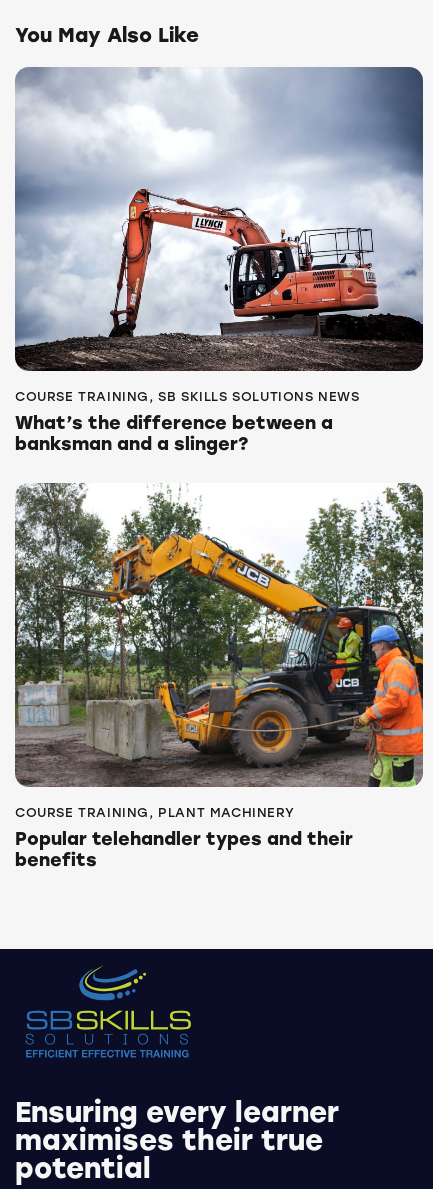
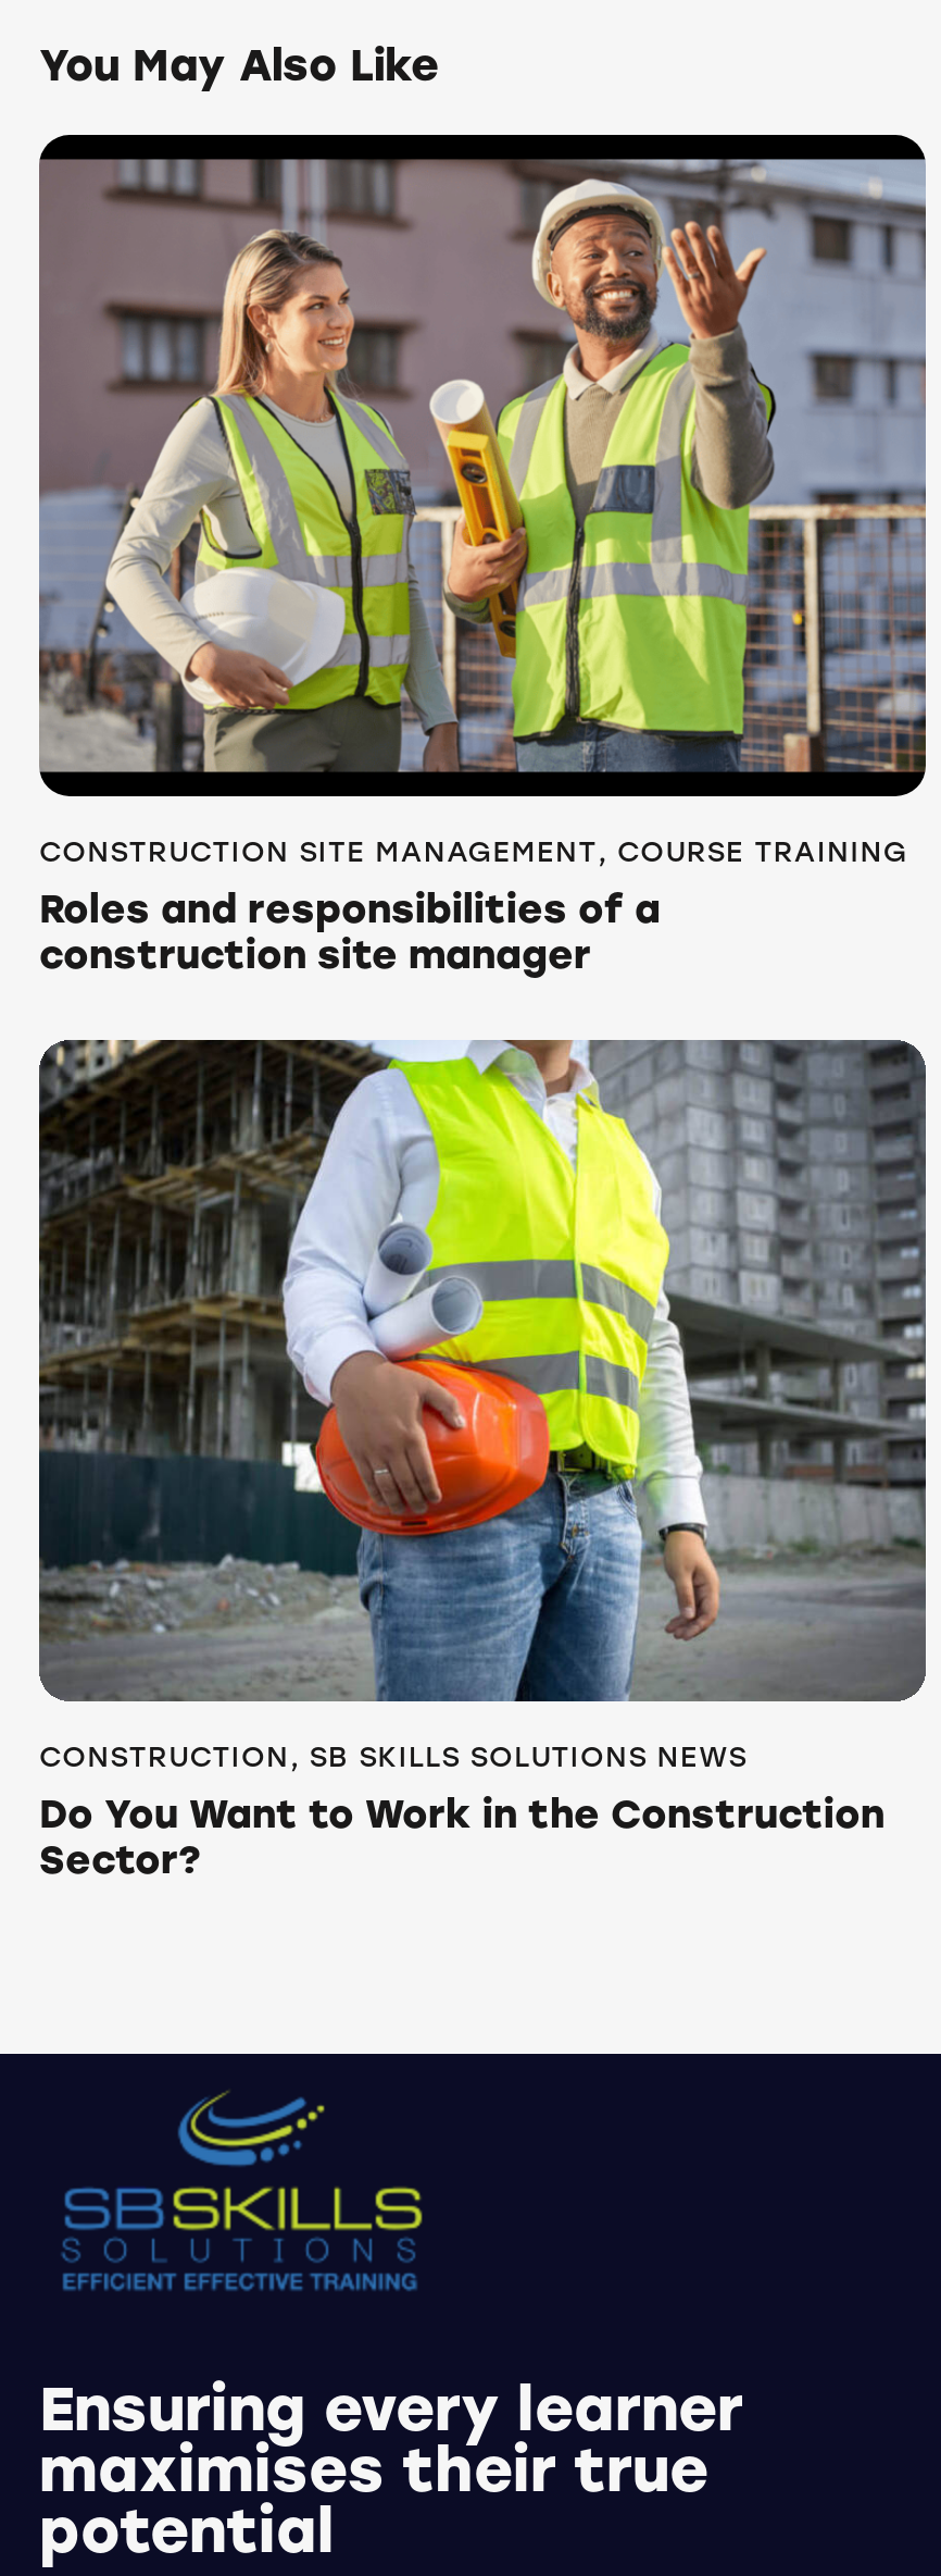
[15,66,423,455] [image] | COURSE TRAINING, SB SKILLS SOLUTIONS NEWS | What’s the difference between a | banksman and a slinger? -> [37,133,928,979] [image] | CONSTRUCTION SITE MANAGEMENT, COURSE TRAINING | Roles and responsibilities of a | construction site manager
[15,483,424,871] [image] | COURSE TRAINING, PLANT MACHINERY | Popular telehandler types and their | benefits -> [37,1038,928,1883] [image] | CONSTRUCTION, SB SKILLS SOLUTIONS NEWS | Do You Want to Work in the Construction | Sector?

